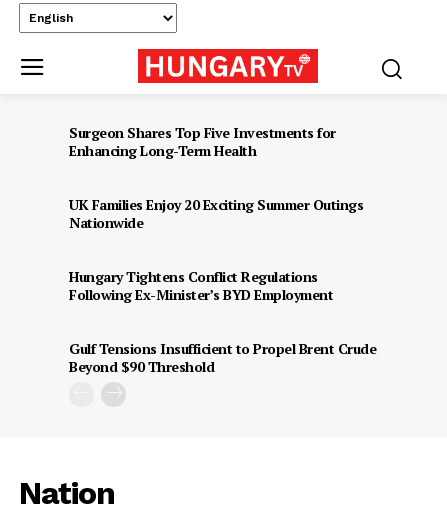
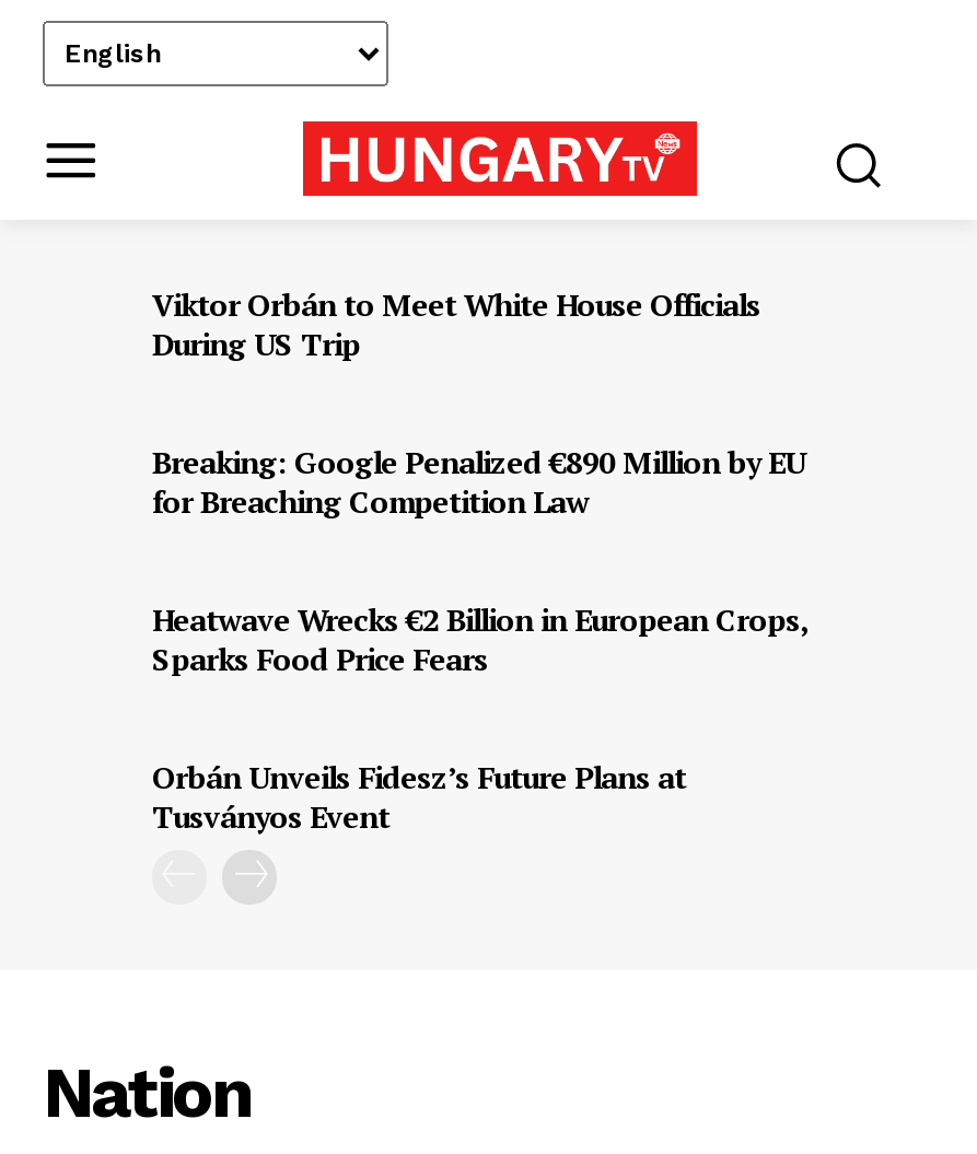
[69,123,335,160] Surgeon Shares Top Five Investments for | Enhancing Long-Term Health -> [152,282,760,363] Viktor Orbán to Meet White House Officials | During US Trip
[69,195,363,232] UK Families Enjoy 20 Exciting Summer Outings | Nationwide -> [152,440,805,521] Breaking: Google Penalized €890 Million by EU | for Breaching Competition Law
[69,267,333,304] Hungary Tightens Conflict Regulations | Following Ex-Minister’s BYD Employment -> [152,597,807,678] Heatwave Wrecks €2 Billion in European Crops, | Sparks Food Price Fears
[69,339,376,376] Gulf Tensions Insufficient to Propel Brent Crude | Beyond $90 Threshold -> [152,755,686,836] Orbán Unveils Fidesz’s Future Plans at | Tusványos Event

